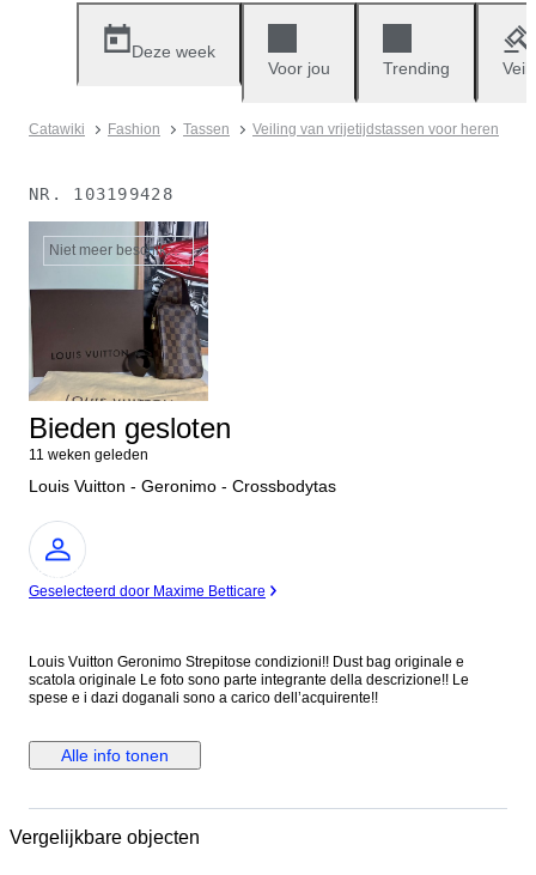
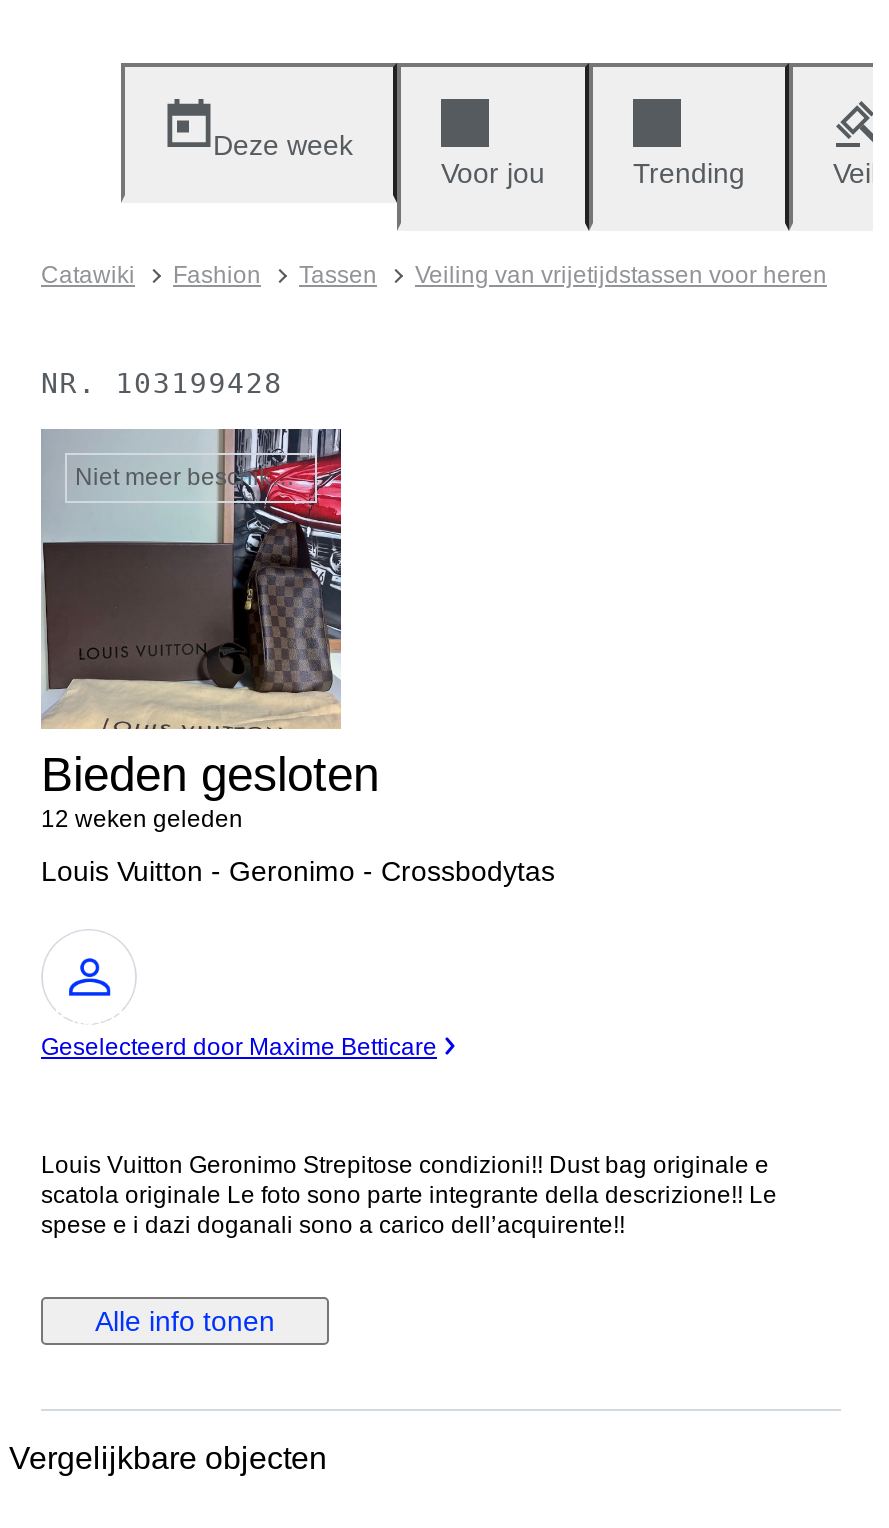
[29,446,148,463] 11 weken geleden -> [41,805,243,833] 12 weken geleden

